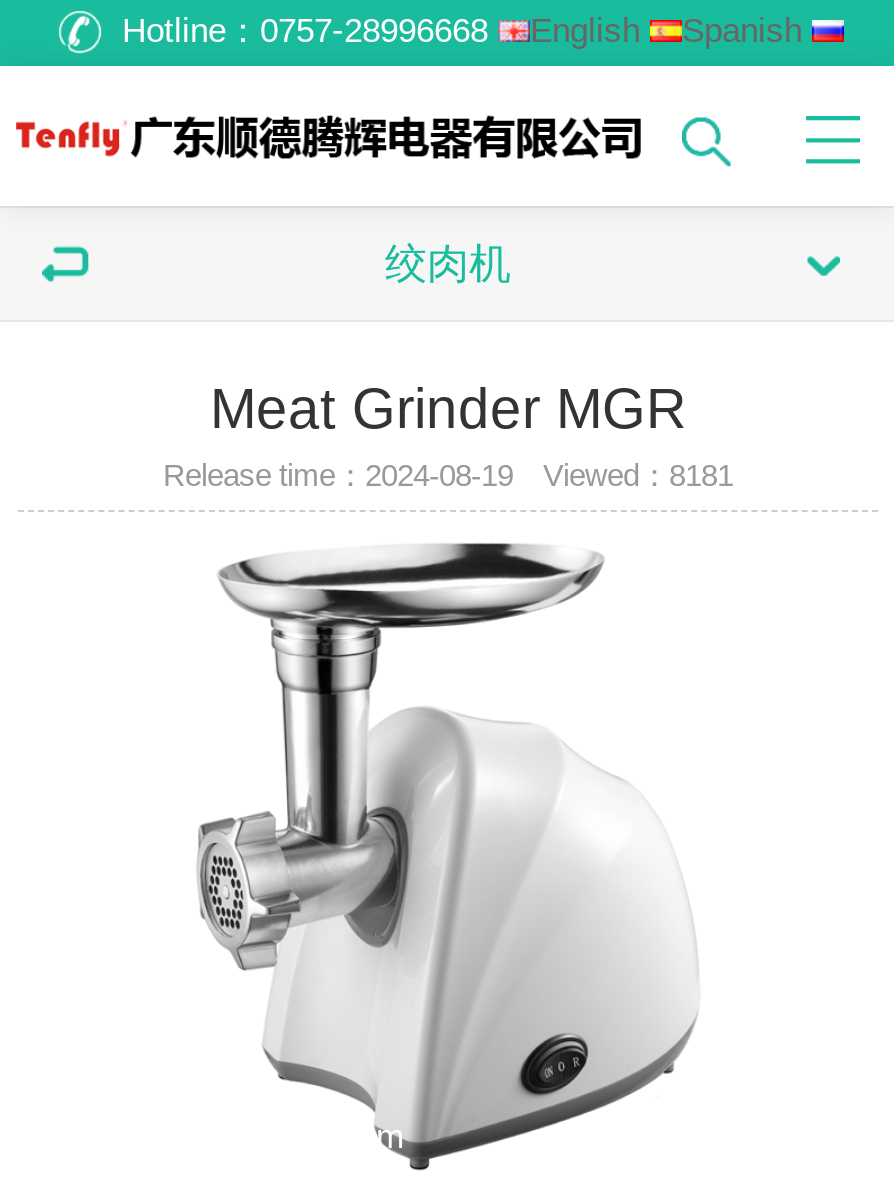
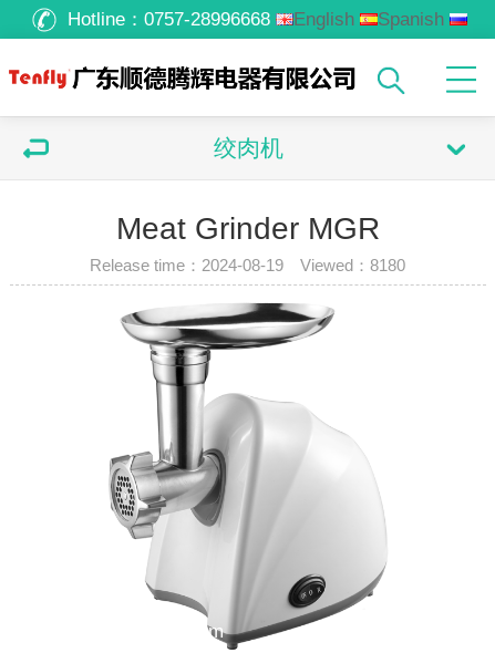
[163,458,733,492] Release time：2024-08-19 Viewed：8181 -> [90,256,406,274] Release time：2024-08-19 Viewed：8180

